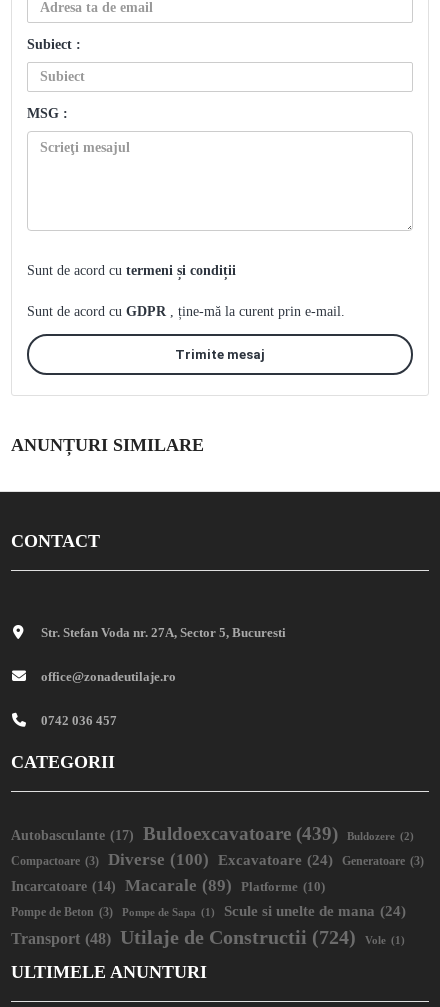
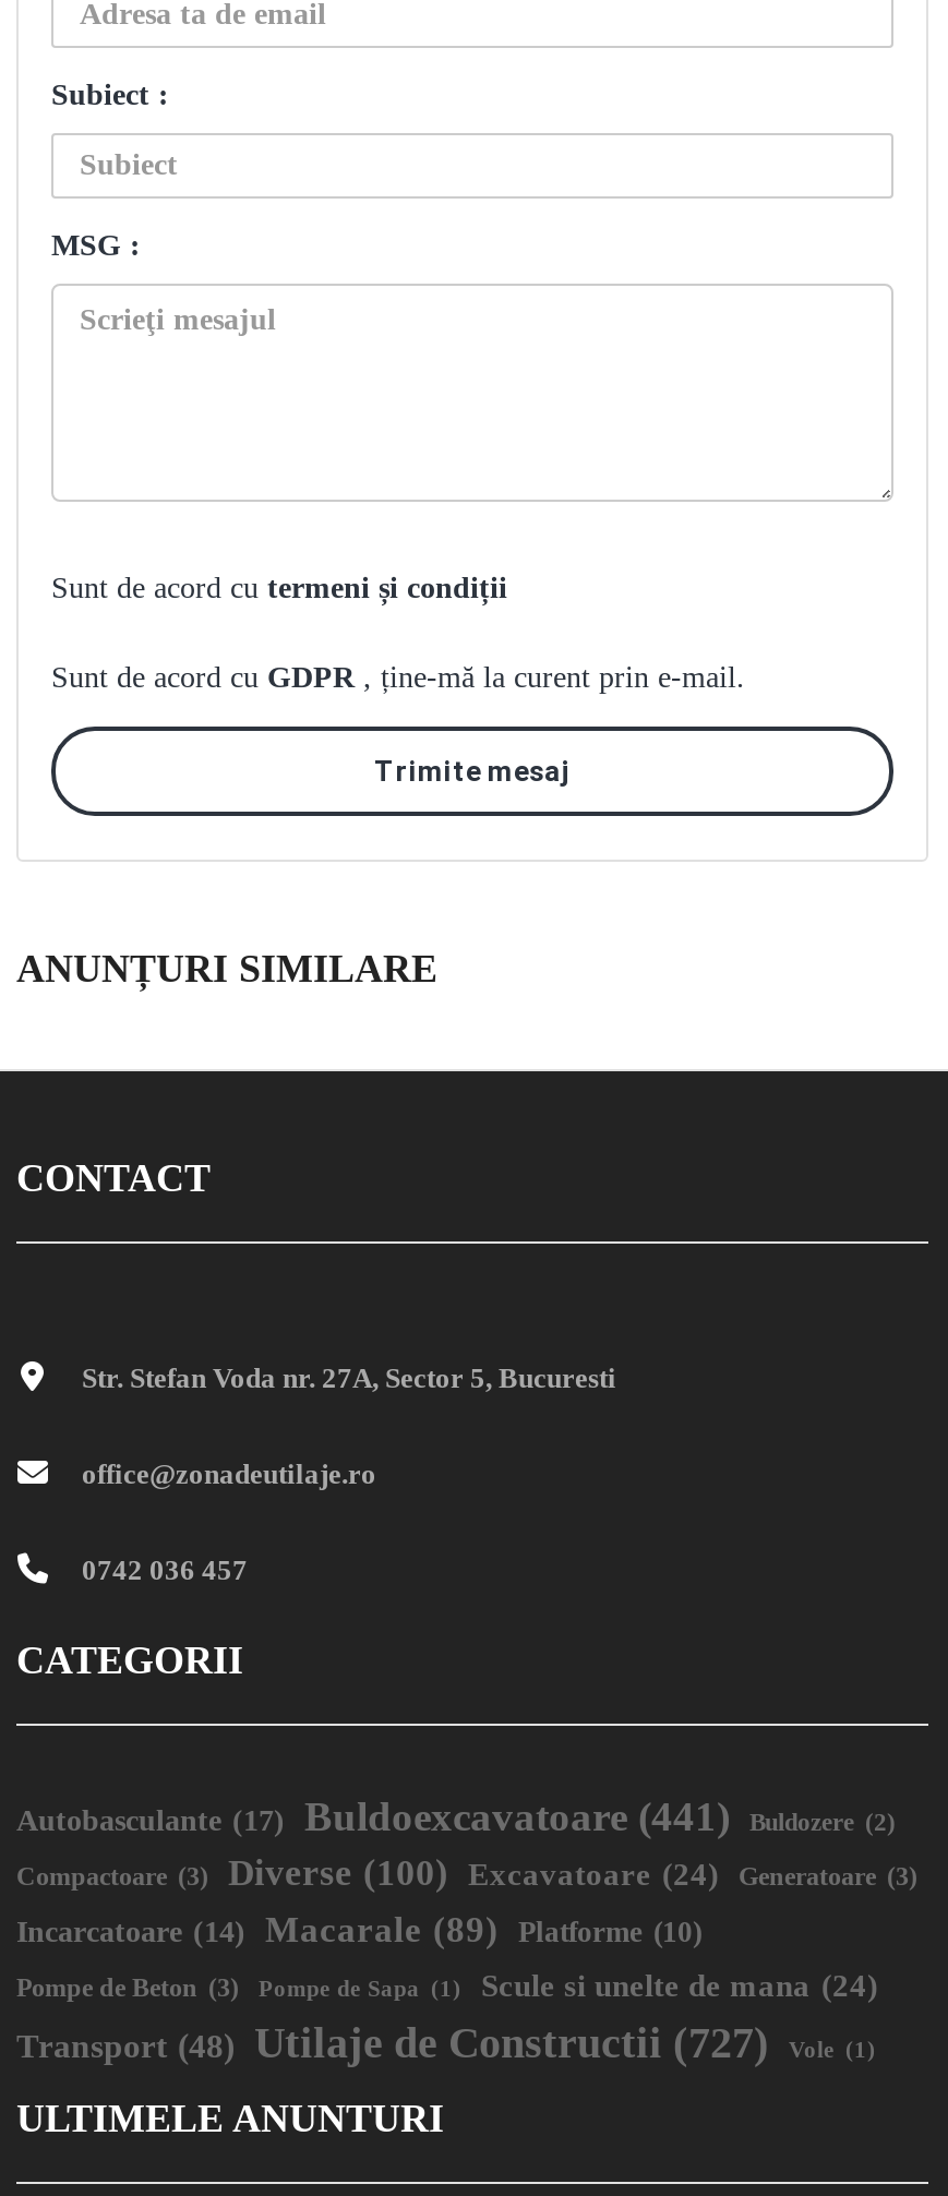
[11,823,338,844] Autobasculante (17) Buldoexcavatoare (439) -> [16,1794,730,1839] Autobasculante (17) Buldoexcavatoare (441)
[11,926,356,948] Transport (48) Utilaje de Constructii (724) -> [16,2018,769,2066] Transport (48) Utilaje de Constructii (727)

